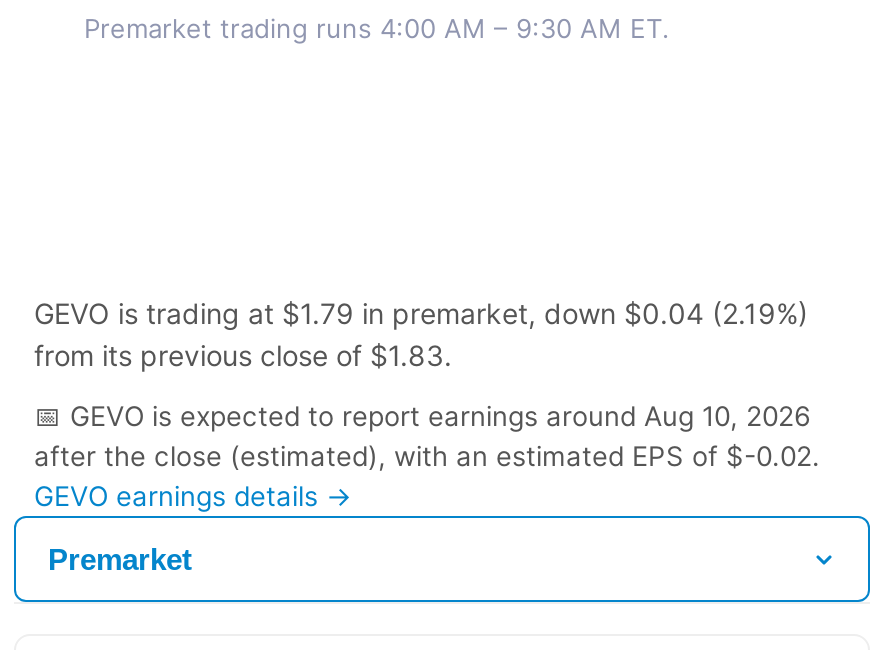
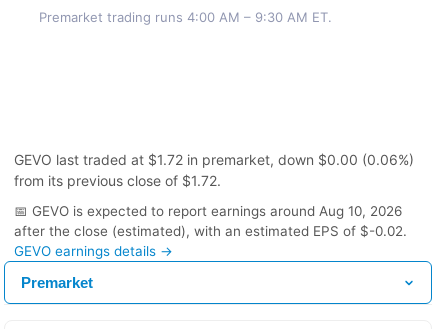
[34,296,808,330] GEVO is trading at $1.79 in premarket, down $0.04 (2.19%) -> [14,151,414,168] GEVO last traded at $1.72 in premarket, down $0.00 (0.06%)
[34,338,452,372] from its previous close of $1.83. -> [14,172,221,189] from its previous close of $1.72.

